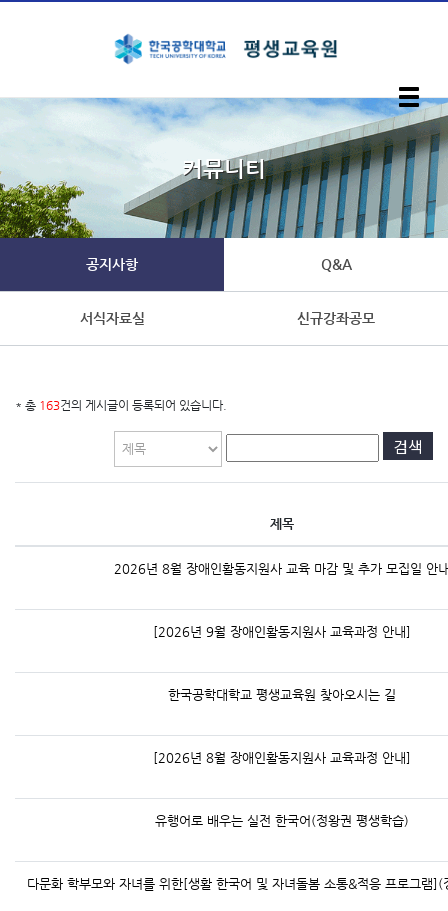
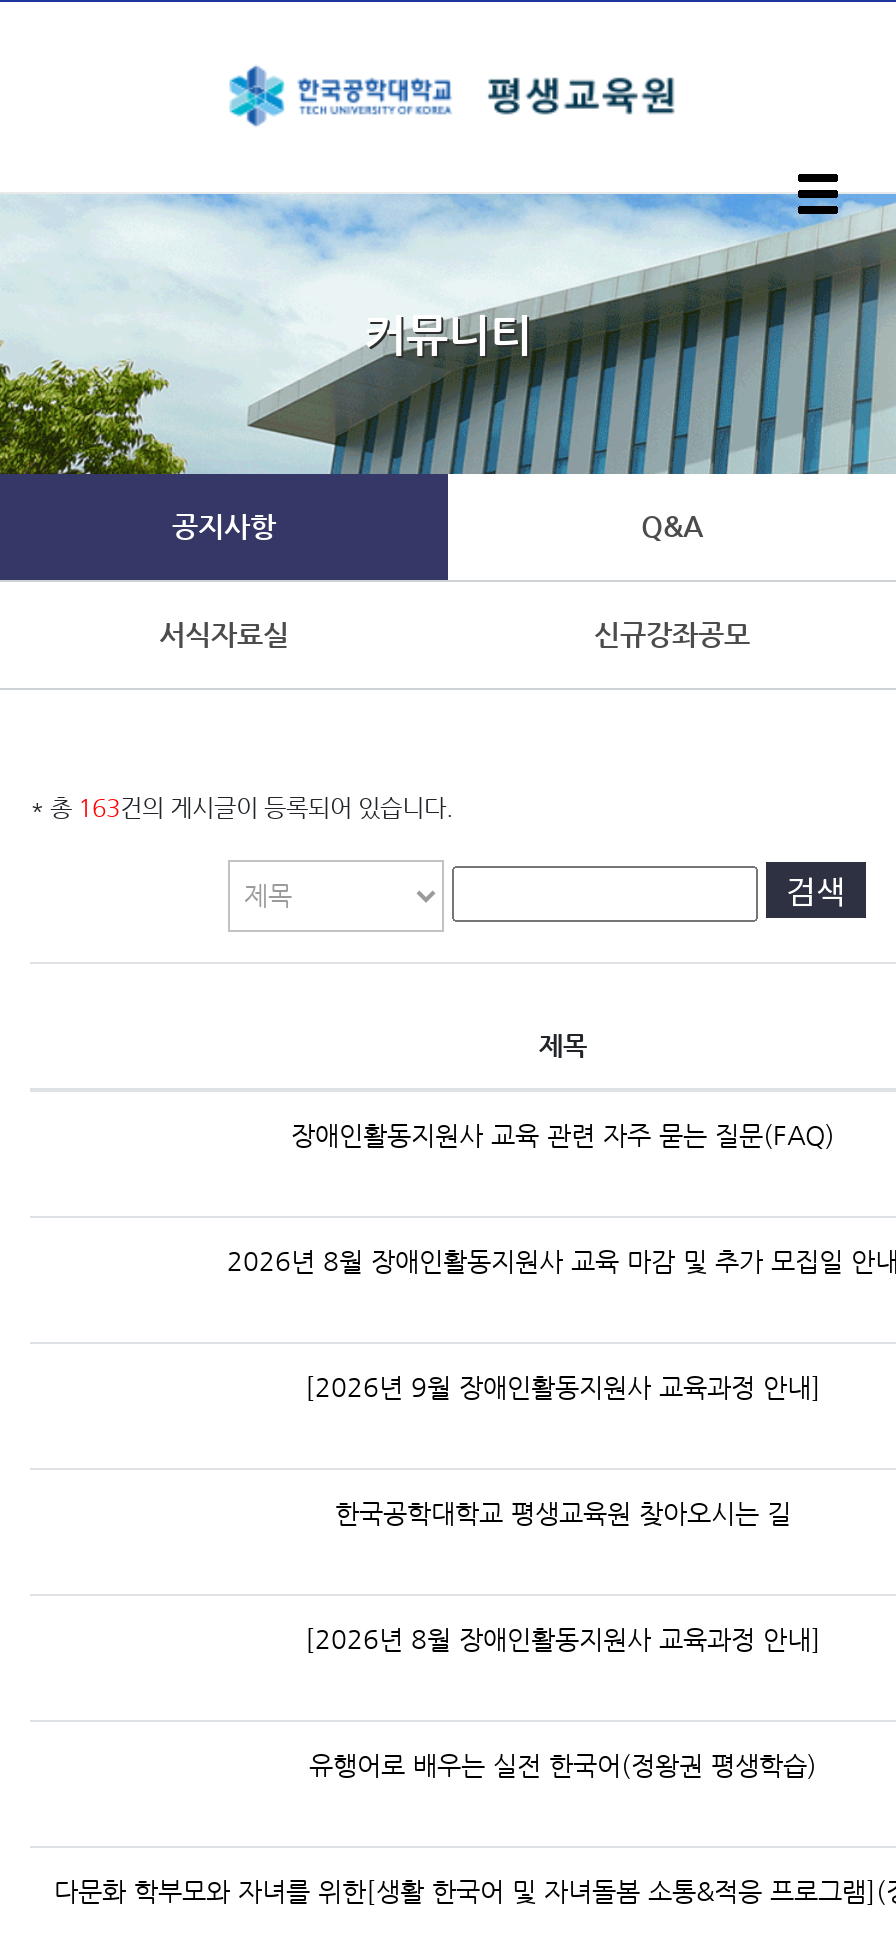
none -> [291,1119,835,1149] 장애인활동지원사 교육 관련 자주 묻는 질문(FAQ)

